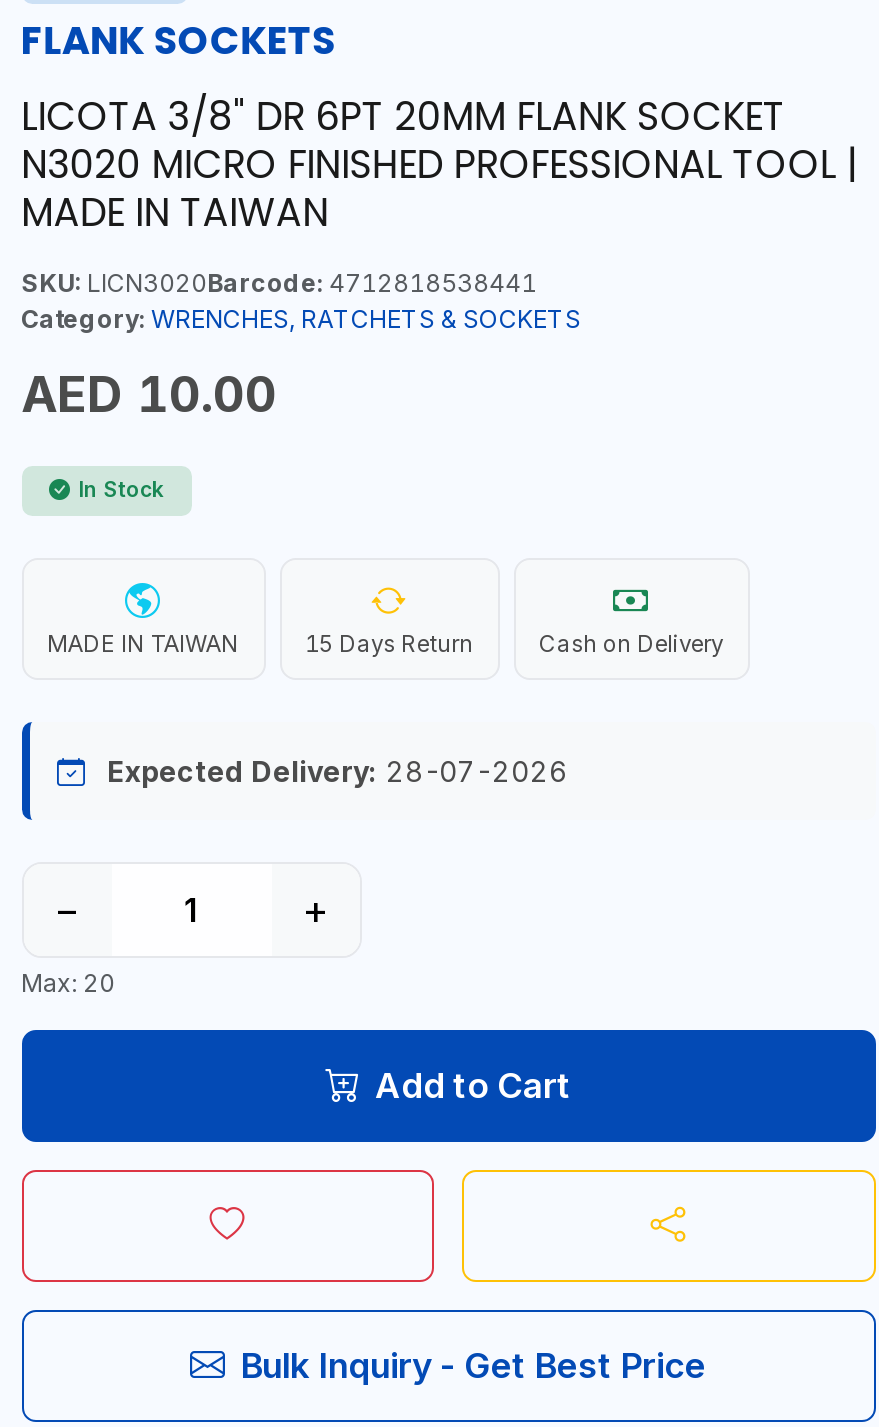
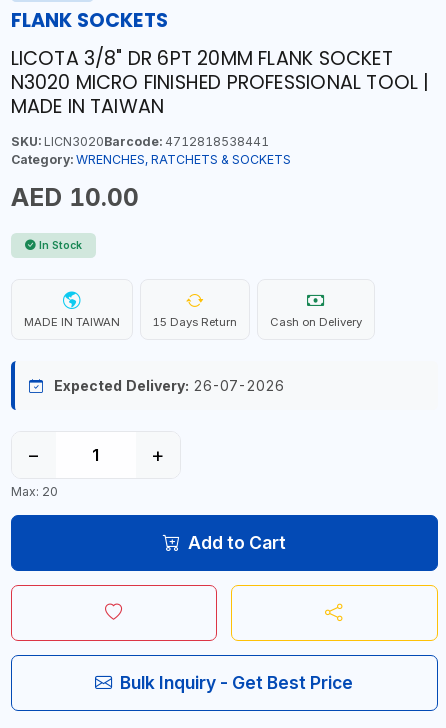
[107,754,567,788] Expected Delivery: 28-07-2026 -> [53,377,283,394] Expected Delivery: 26-07-2026

